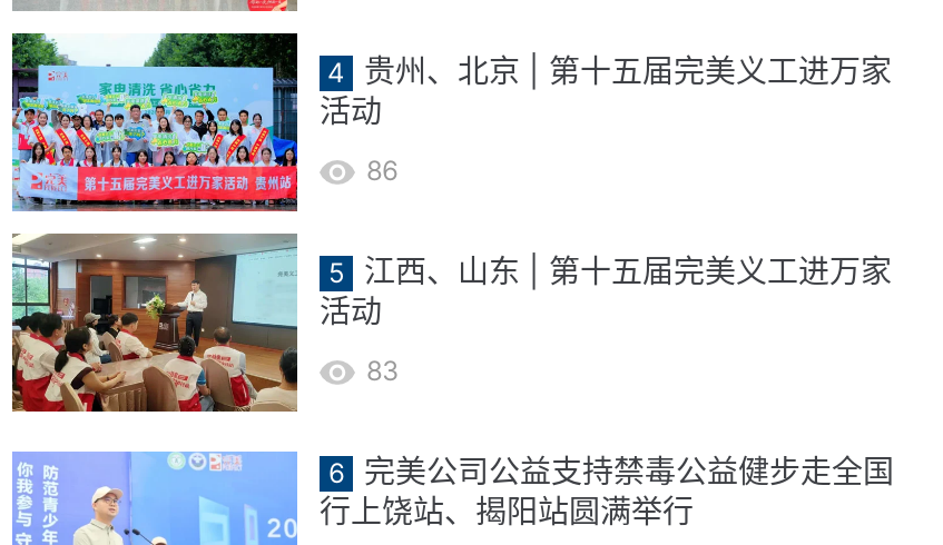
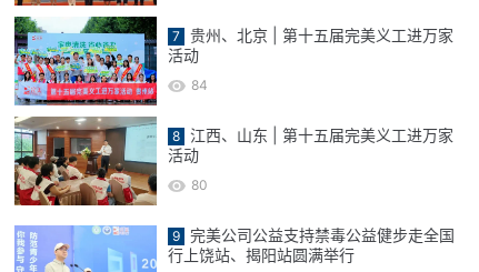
[366,154,397,187] 86 -> [191,77,208,93] 84
[366,354,400,388] 83 -> [191,177,208,193] 80

